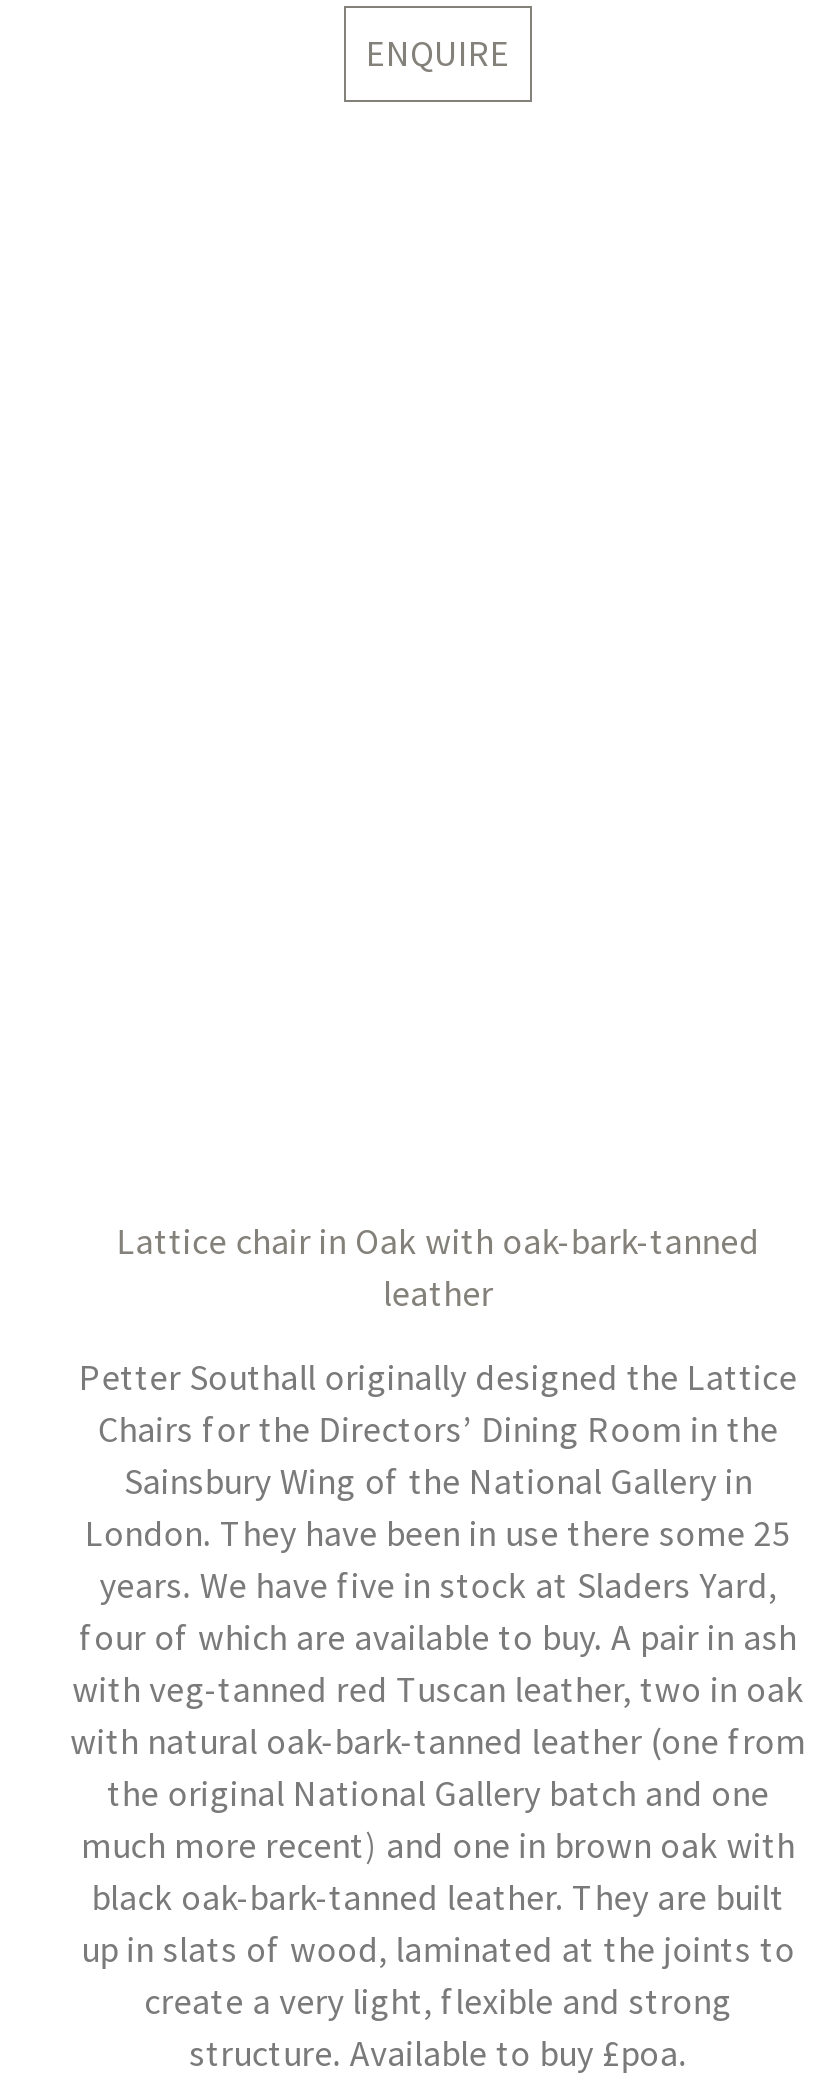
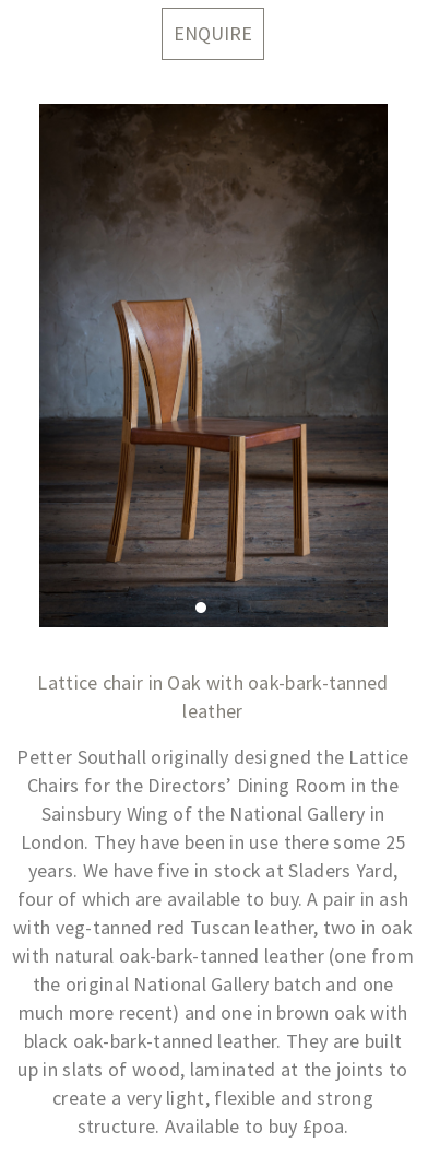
none -> [38,103,389,628] [image]

